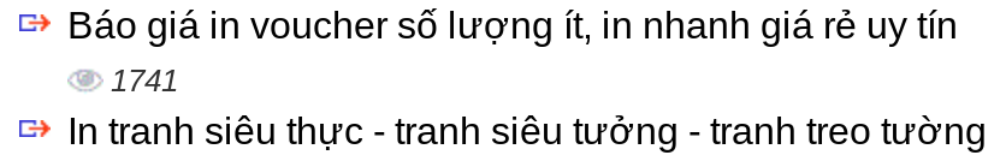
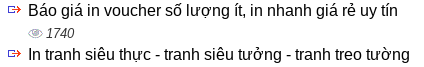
[111,63,178,99] 1741 -> [46,26,74,41] 1740

